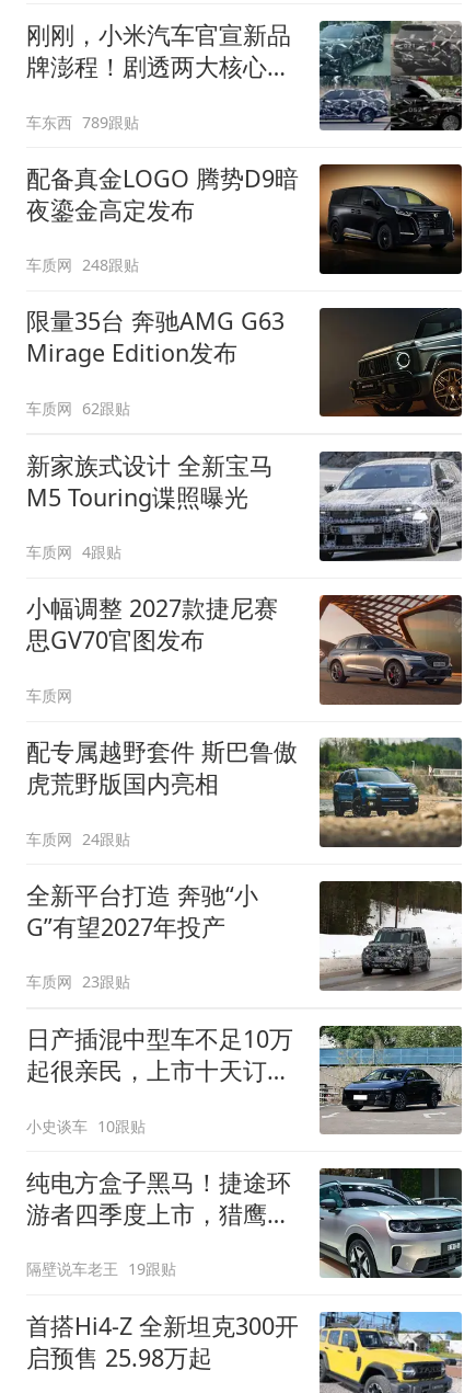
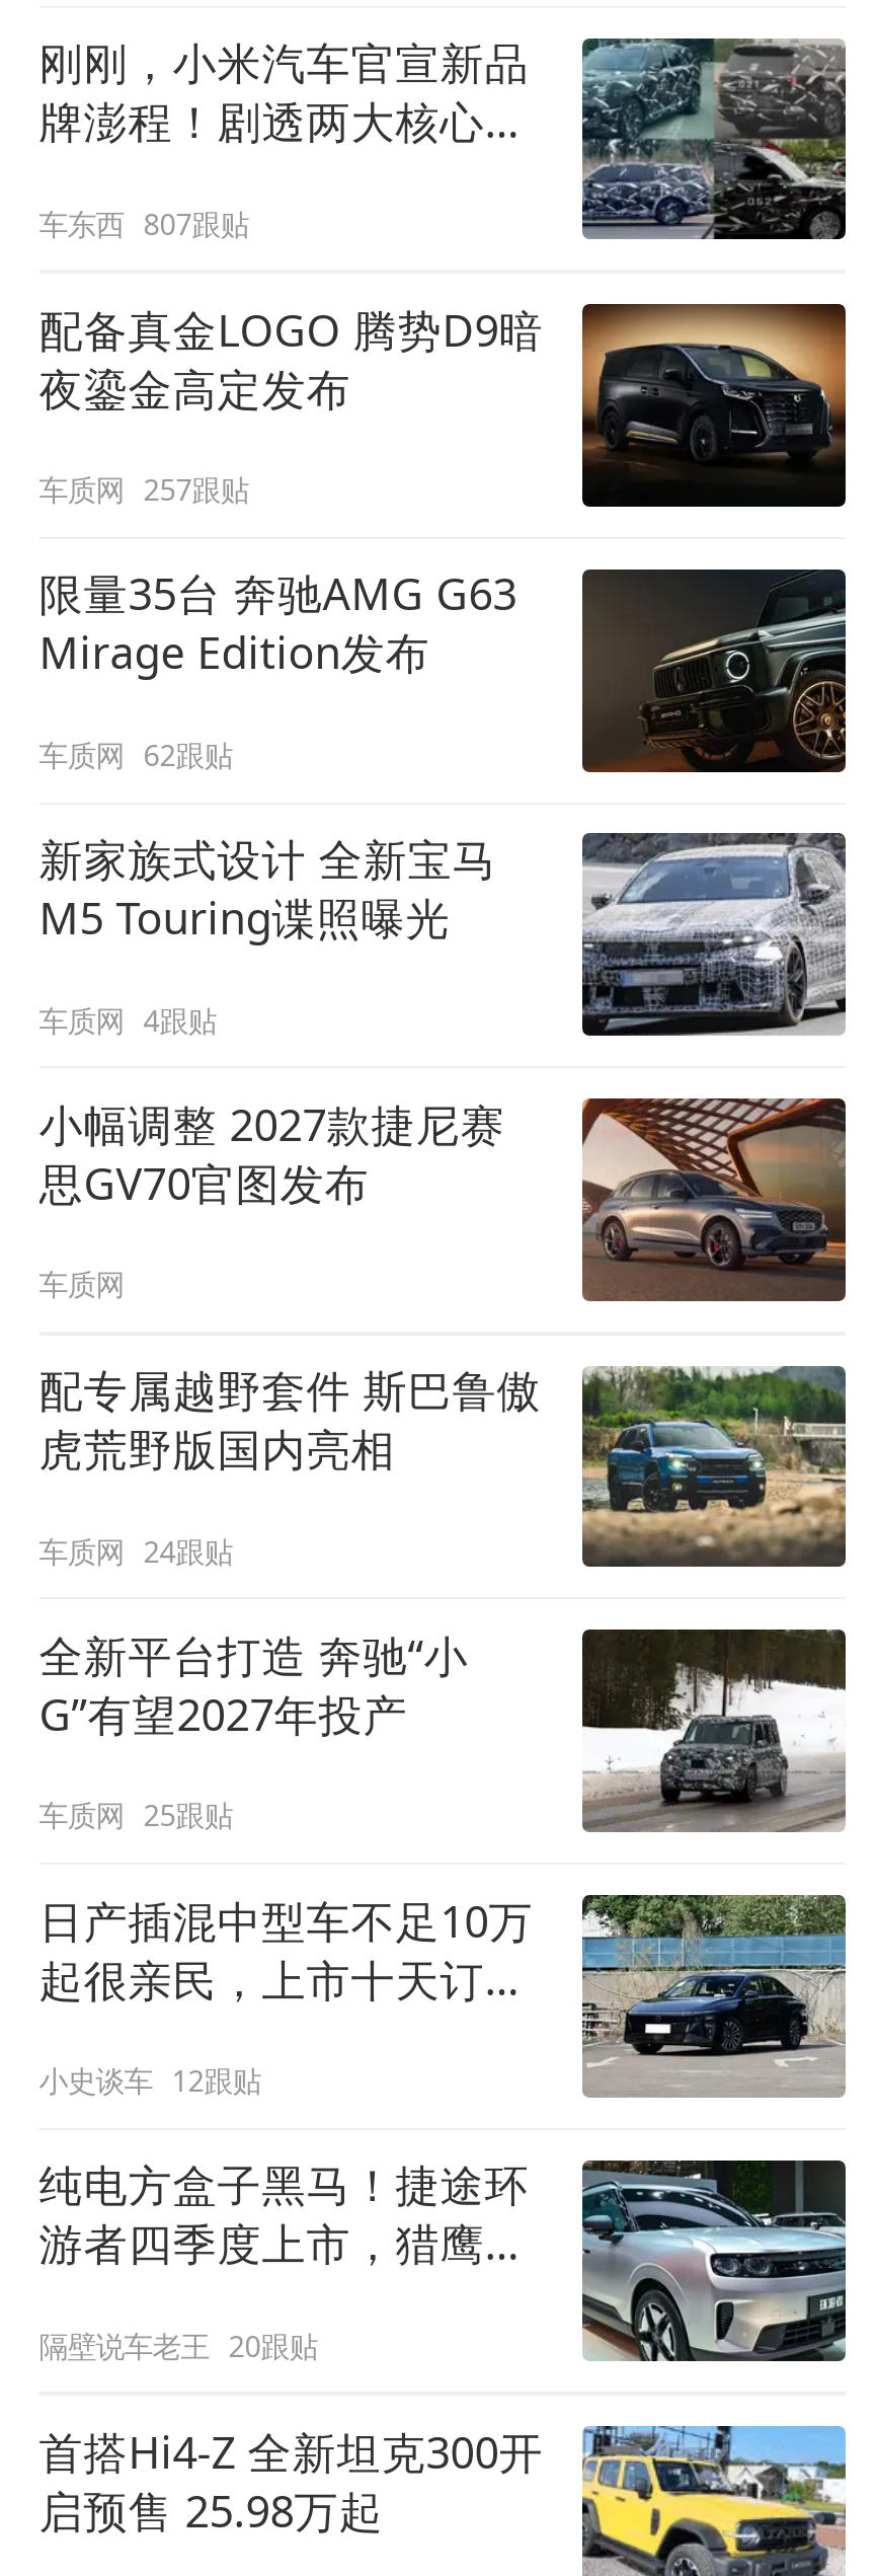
[26,111,139,132] 车东西 789跟贴 -> [39,204,249,242] 车东西 807跟贴
[26,254,139,275] 车质网 248跟贴 -> [39,471,249,509] 车质网 257跟贴
[26,971,131,992] 车质网 23跟贴 -> [39,1796,233,1835] 车质网 25跟贴
[26,1115,146,1136] 小史谈车 10跟贴 -> [39,2061,261,2099] 小史谈车 12跟贴
[26,1259,177,1279] 隔壁说车老王 19跟贴 -> [39,2325,318,2364] 隔壁说车老王 20跟贴

